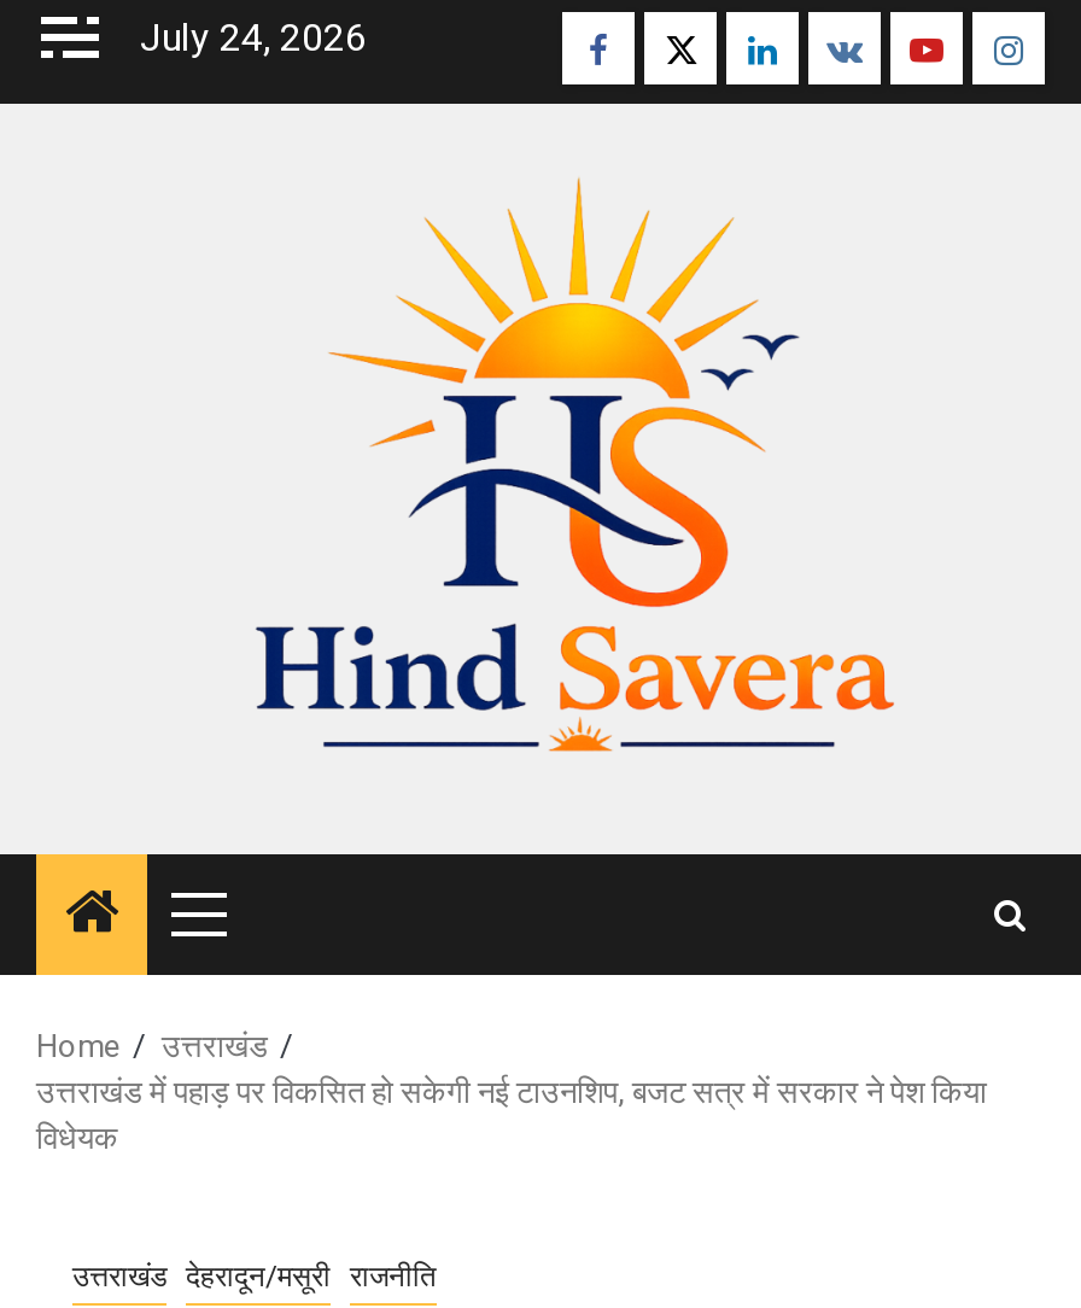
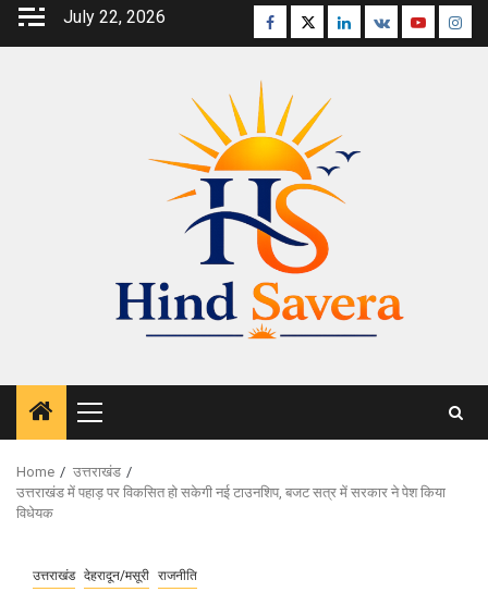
[140,14,367,60] July 24, 2026 -> [63,7,166,27] July 22, 2026

